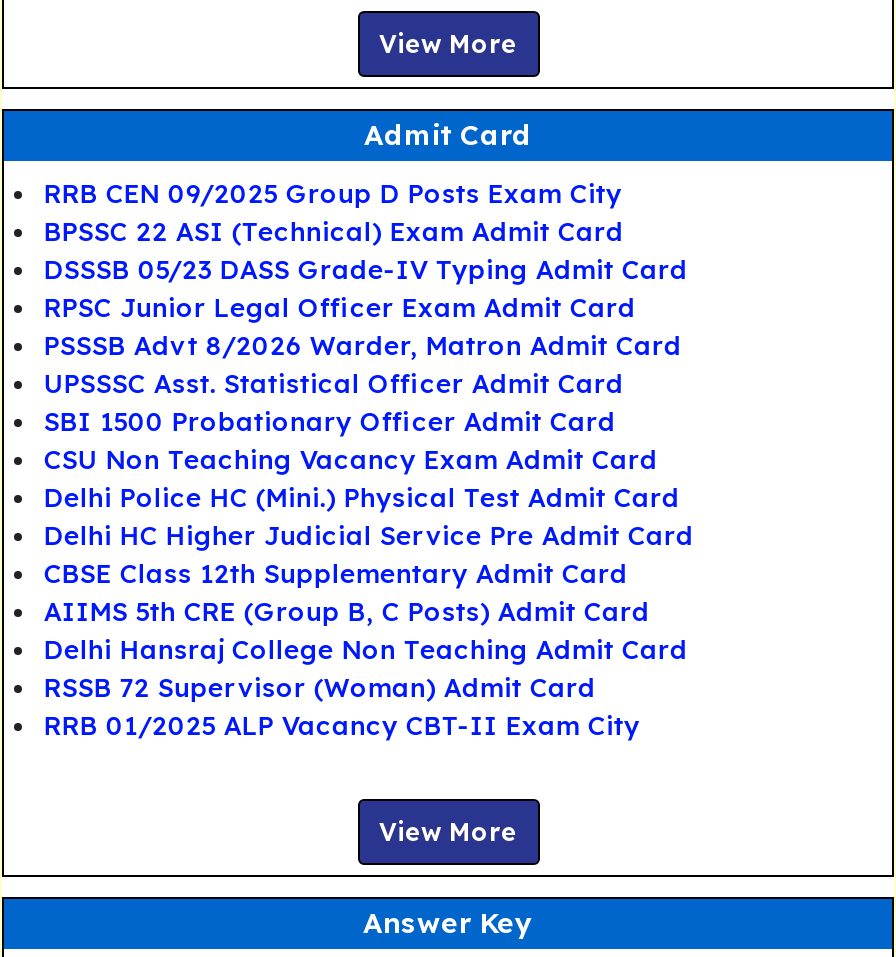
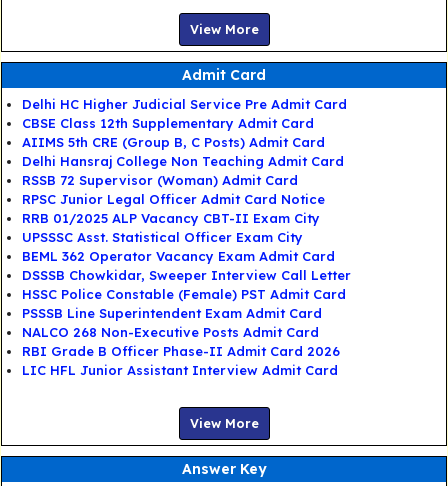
[44,178,688,514] RRB CEN 09/2025 Group D Posts Exam City | BPSSC 22 ASI (Technical) Exam Admit Card | DSSSB 05/23 DASS Grade-IV Typing Admit Card | RPSC Junior Legal Officer Exam Admit Card | PSSSB Advt 8/2026 Warder, Matron Admit Card | UPSSSC Asst. Statistical Officer Admit Card | SBI 1500 Probationary Officer Admit Card | CSU Non Teaching Vacancy Exam Admit Card | Delhi Police HC (Mini.) Physical Test Admit Card -> none
moved [44,520,694,704] -> [22,96,347,188]: Delhi HC Higher Judicial Service Pre Admit Card | CBSE Class 12th Supplementary Admit Card | AIIMS 5th CRE (Group B, C Posts) Admit Card | Delhi Hansraj College Non Teaching Admit Card | RSSB 72 Supervisor (Woman) Admit Card
none -> [22,191,325,207] RPSC Junior Legal Officer Admit Card Notice
moved [44,710,640,742] -> [22,210,320,226]: RRB 01/2025 ALP Vacancy CBT-II Exam City
none -> [22,229,351,378] UPSSSC Asst. Statistical Officer Exam City | BEML 362 Operator Vacancy Exam Admit Card | DSSSB Chowkidar, Sweeper Interview Call Letter | HSSC Police Constable (Female) PST Admit Card | PSSSB Line Superintendent Exam Admit Card | NALCO 268 Non-Executive Posts Admit Card | RBI Grade B Officer Phase-II Admit Card 2026 | LIC HFL Junior Assistant Interview Admit Card

